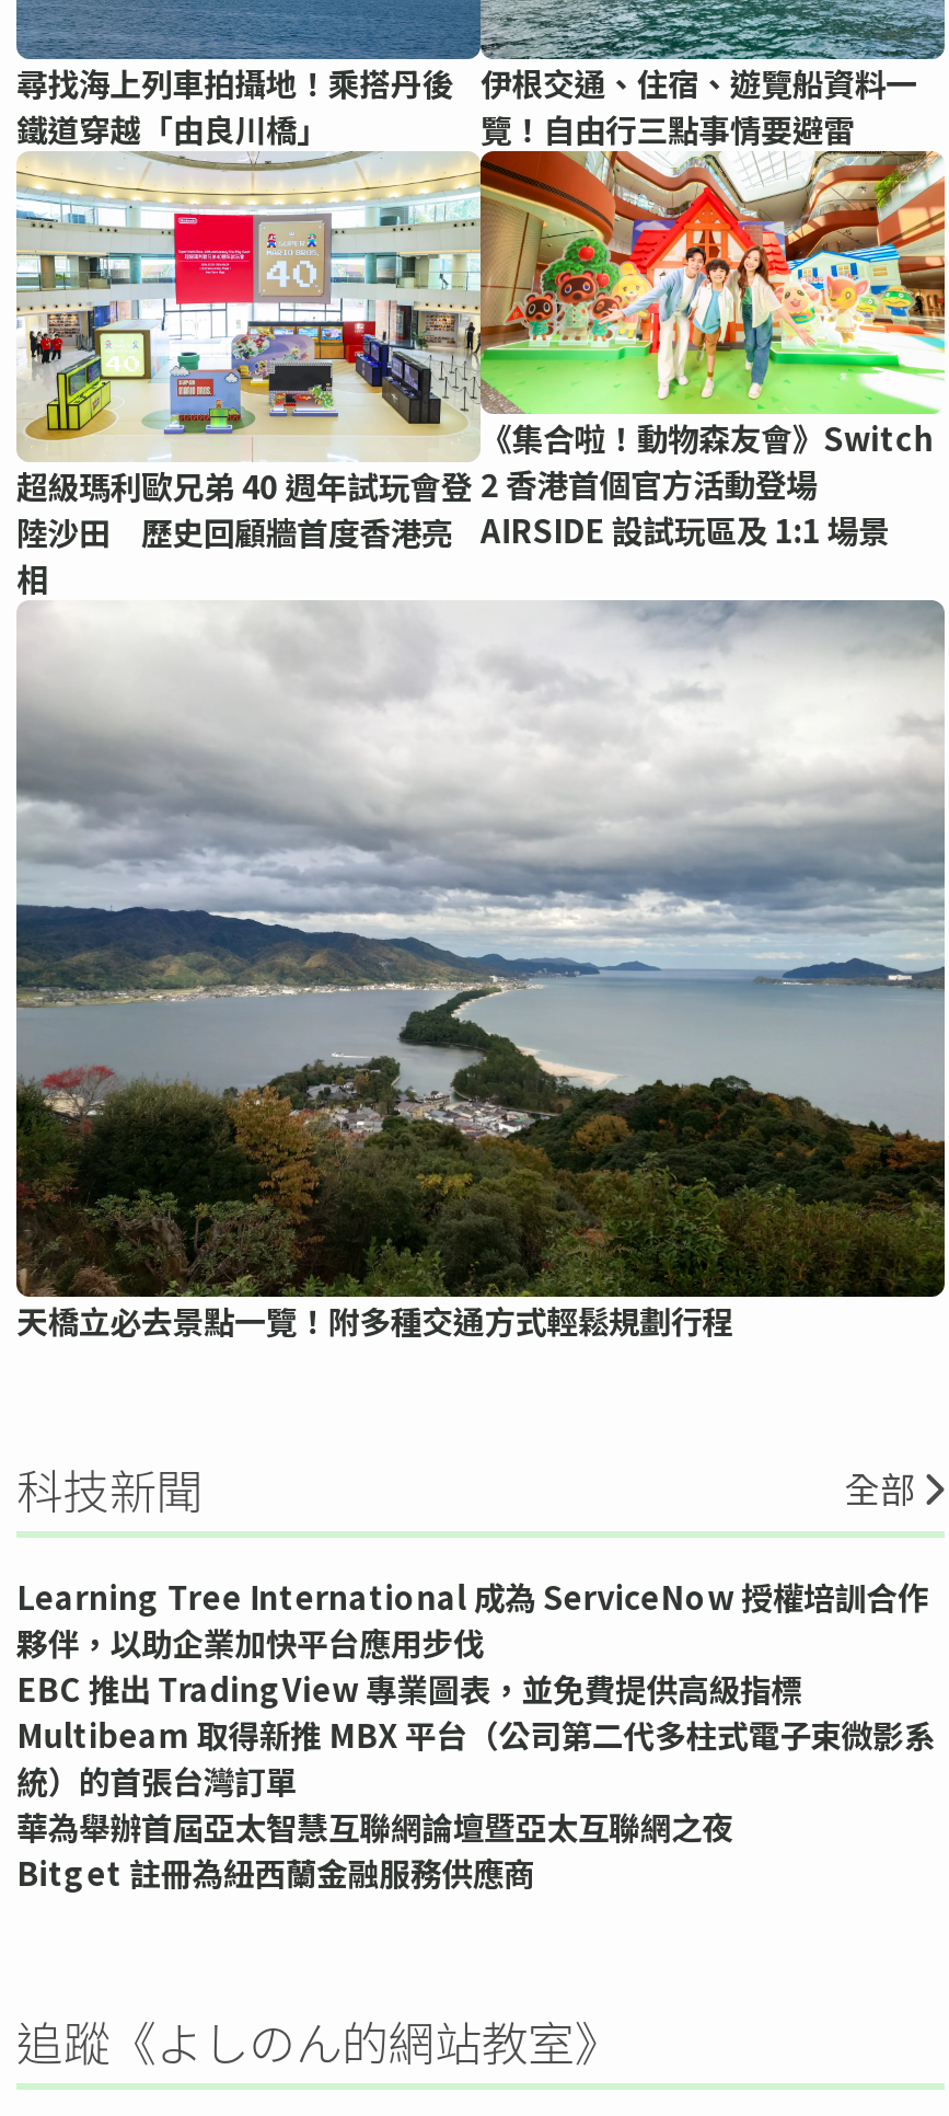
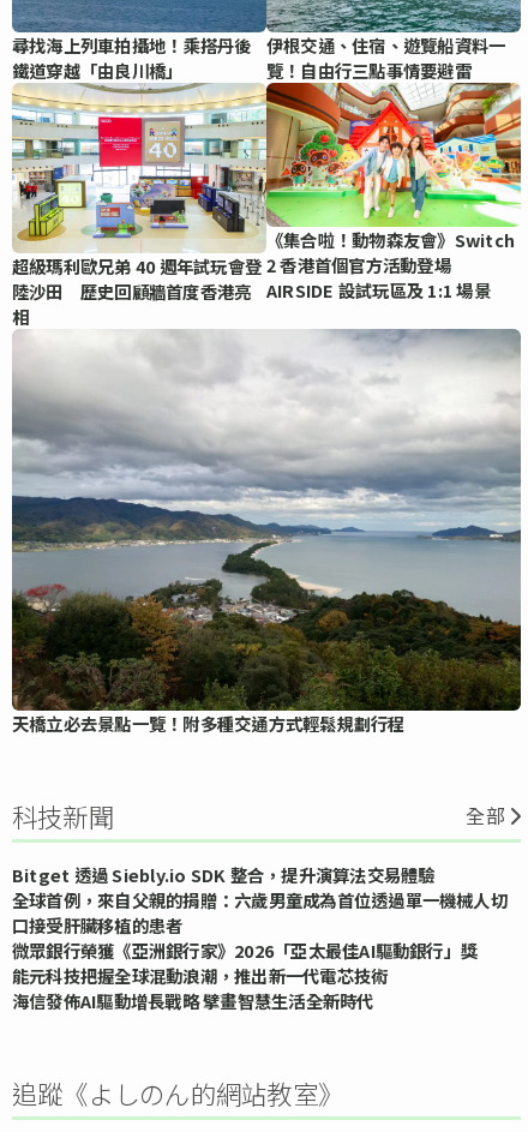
[16,1572,935,1894] Learning Tree International 成為 ServiceNow 授權培訓合作 | 夥伴，以助企業加快平台應用步伐 | EBC 推出 TradingView 專業圖表，並免費提供高級指標 | Multibeam 取得新推 MBX 平台（公司第二代多柱式電子束微影系 | 統）的首張台灣訂單 | 華為舉辦首屆亞太智慧互聯網論壇暨亞太互聯網之夜 | Bitget 註冊為紐西蘭金融服務供應商 -> [12,862,508,1013] Bitget 透過 Siebly.io SDK 整合，提升演算法交易體驗 | 全球首例，來自父親的捐贈：六歲男童成為首位透過單一機械人切 | 口接受肝臟移植的患者 | 微眾銀行榮獲《亞洲銀行家》2026「亞太最佳AI驅動銀行」獎 | 能元科技把握全球混動浪潮，推出新一代電芯技術 | 海信發佈AI驅動增長戰略 擘畫智慧生活全新時代

